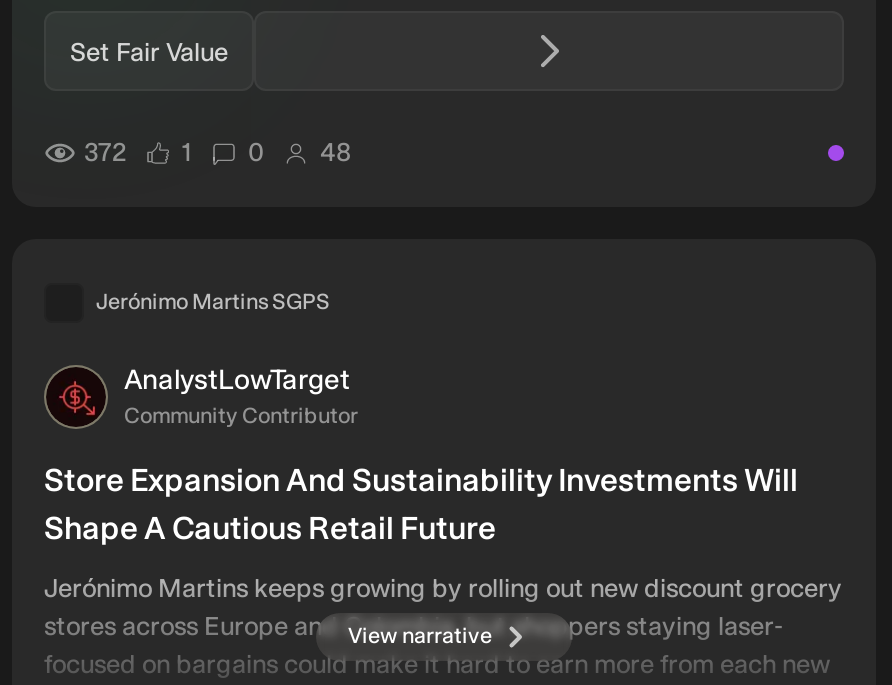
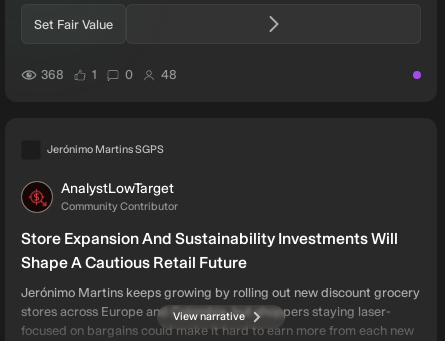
[84,138,126,168] 372 -> [41,67,64,82] 368

